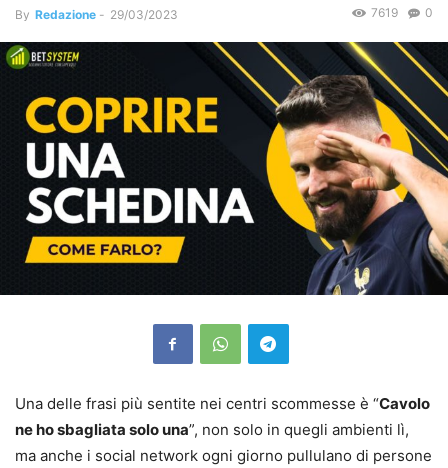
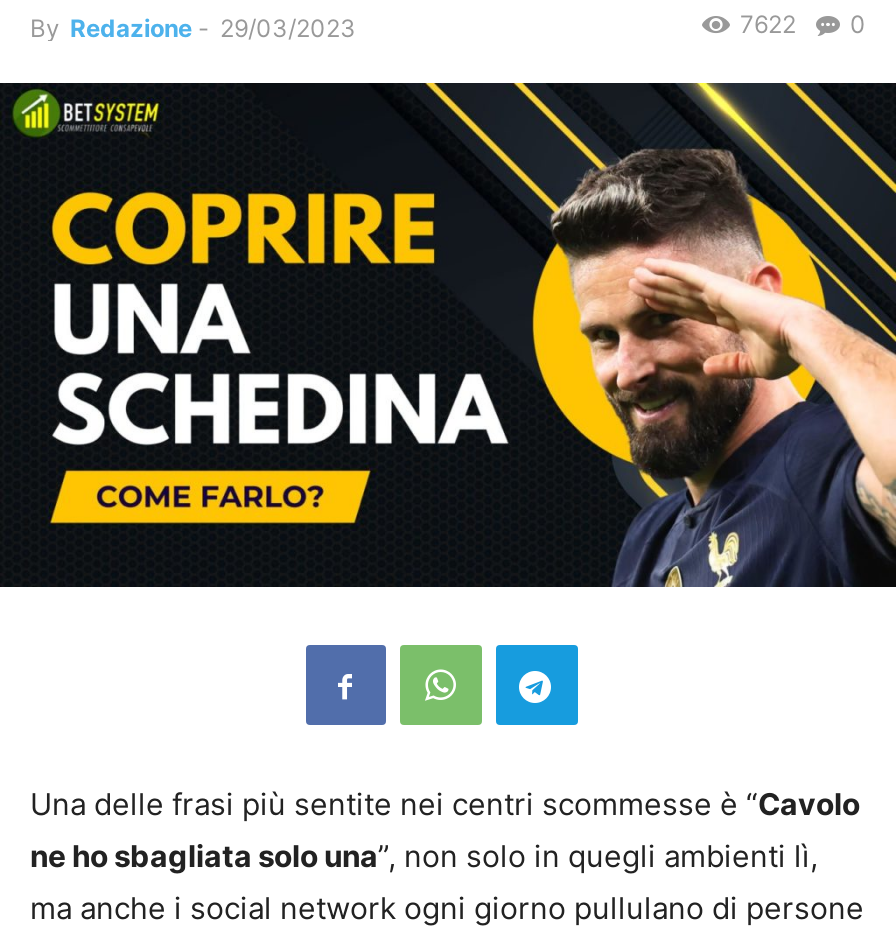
[371,5,433,20] 7619 0 -> [740,9,866,39] 7622 0

